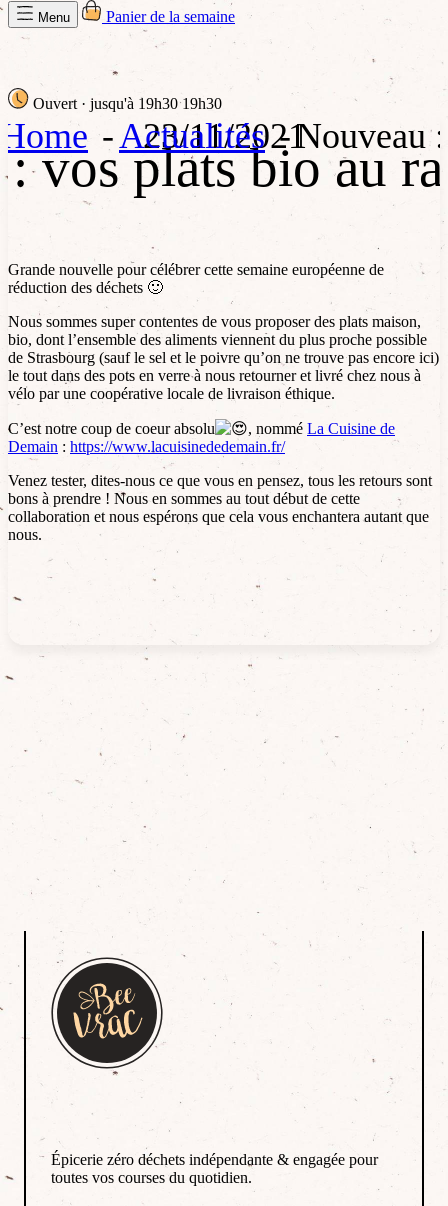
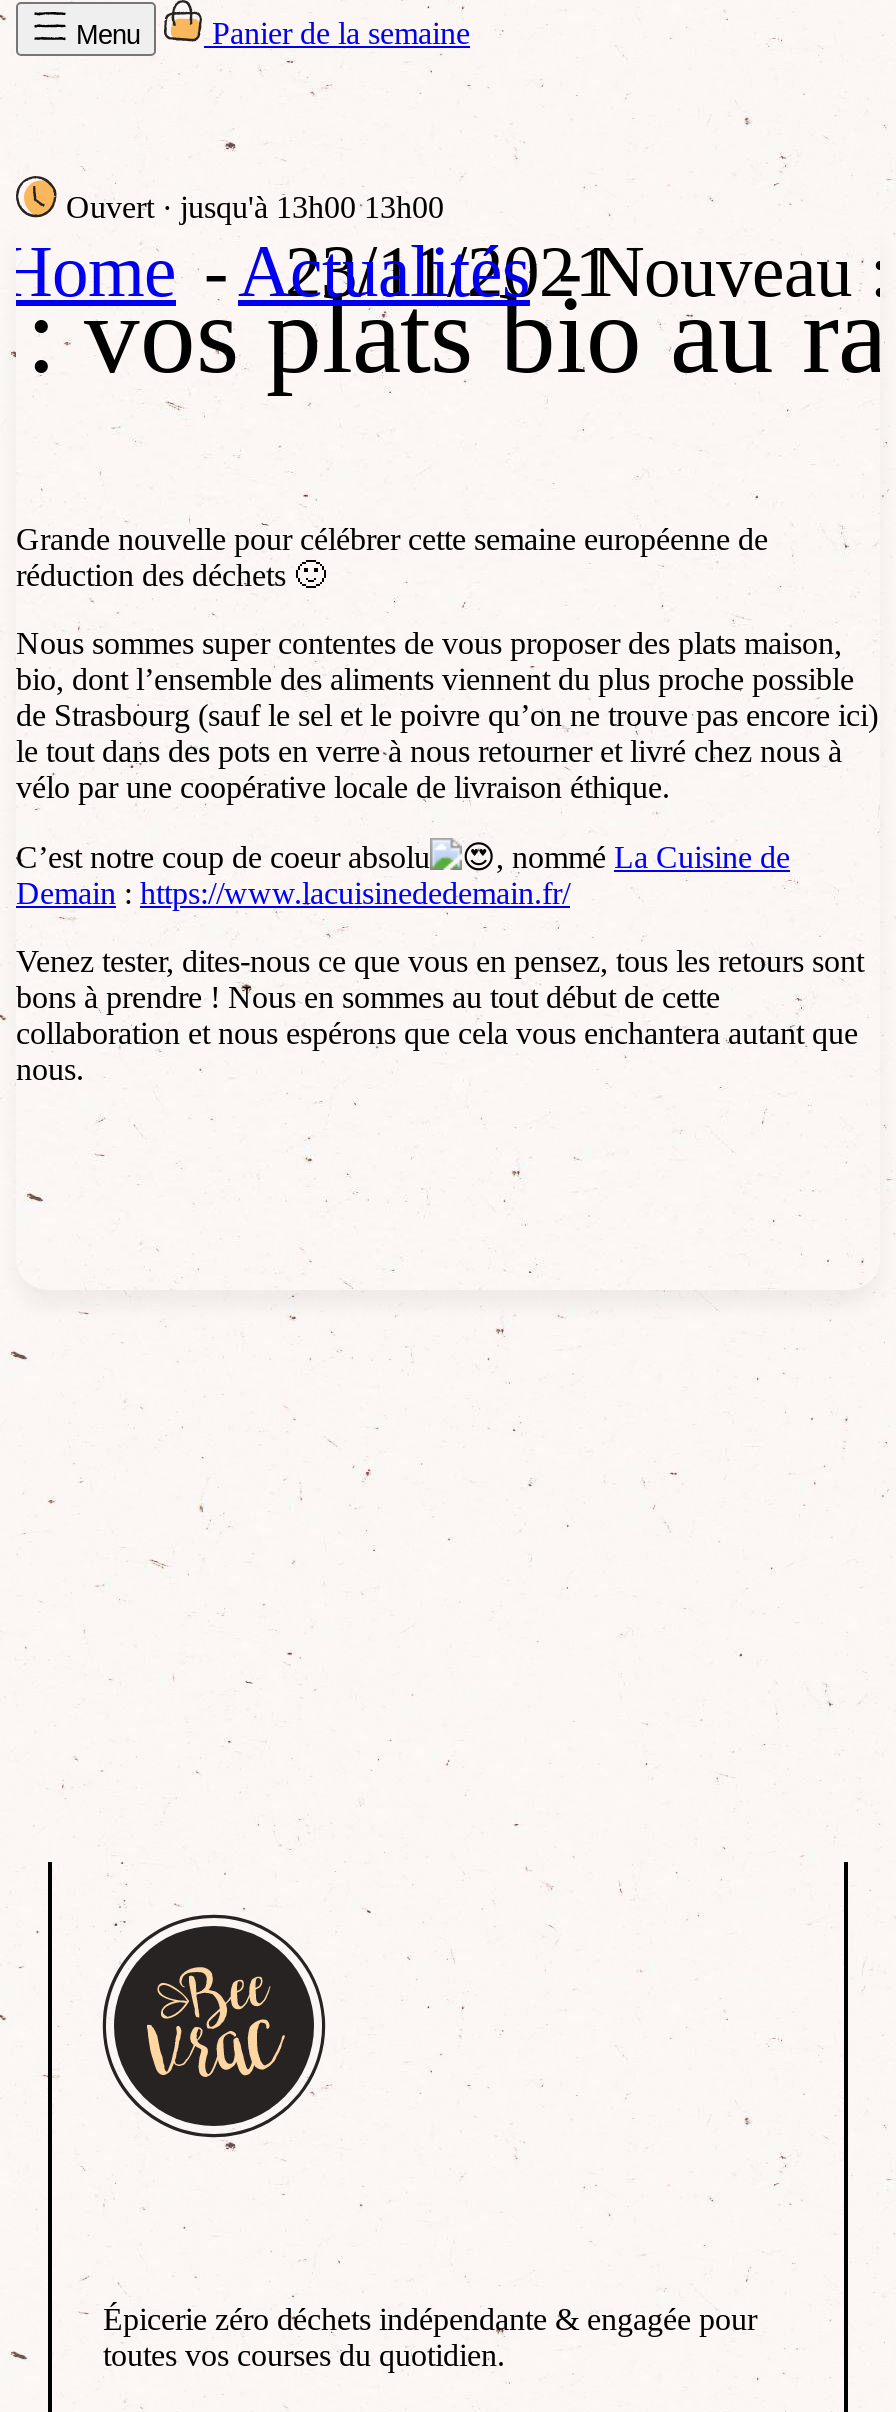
[29,95,222,112] Ouvert · jusqu'à 19h30 19h30 -> [58,190,444,224] Ouvert · jusqu'à 13h00 13h00

